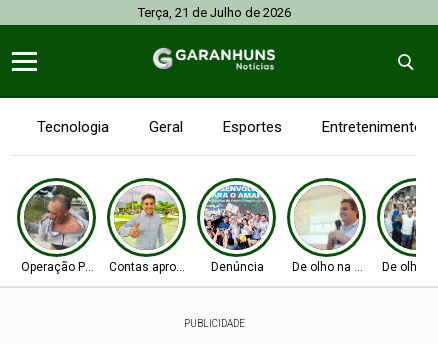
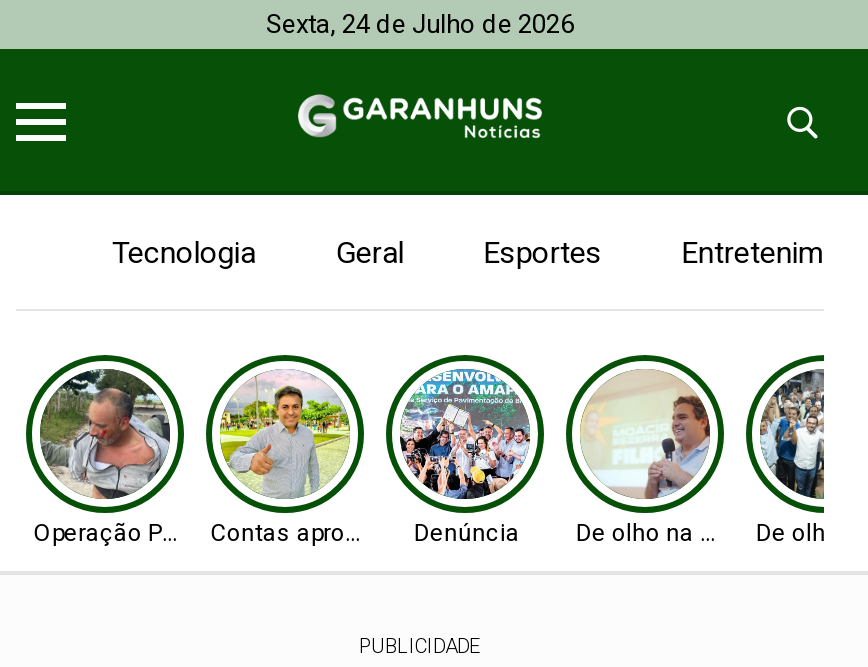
[137,5,290,20] Terça, 21 de Julho de 2026 -> [266,9,574,39] Sexta, 24 de Julho de 2026

